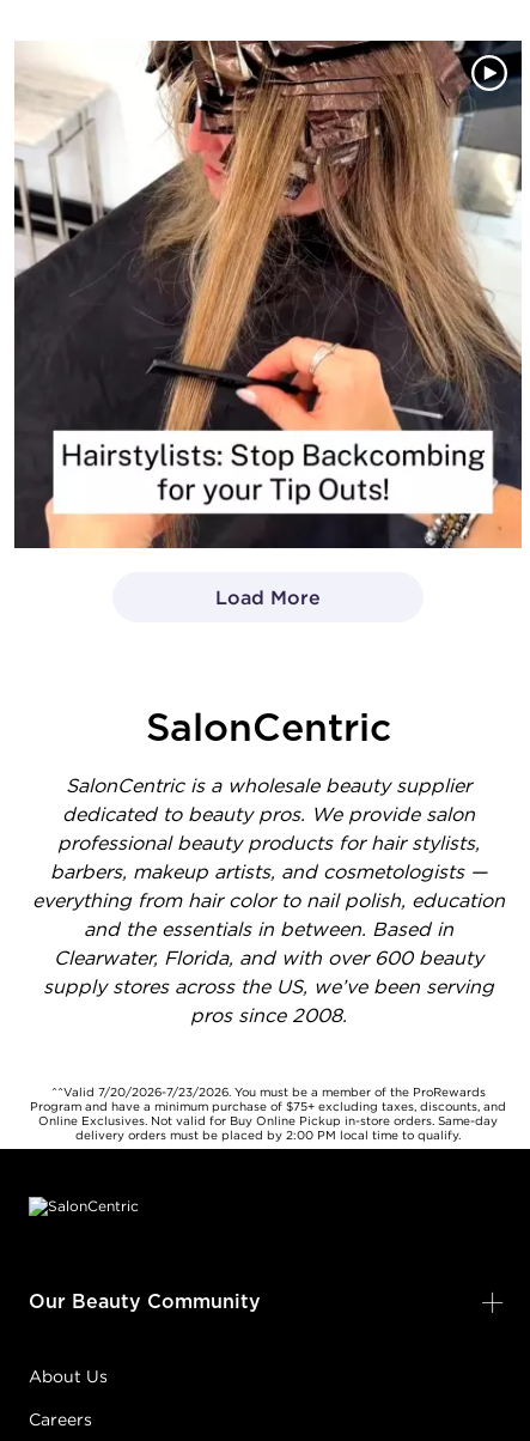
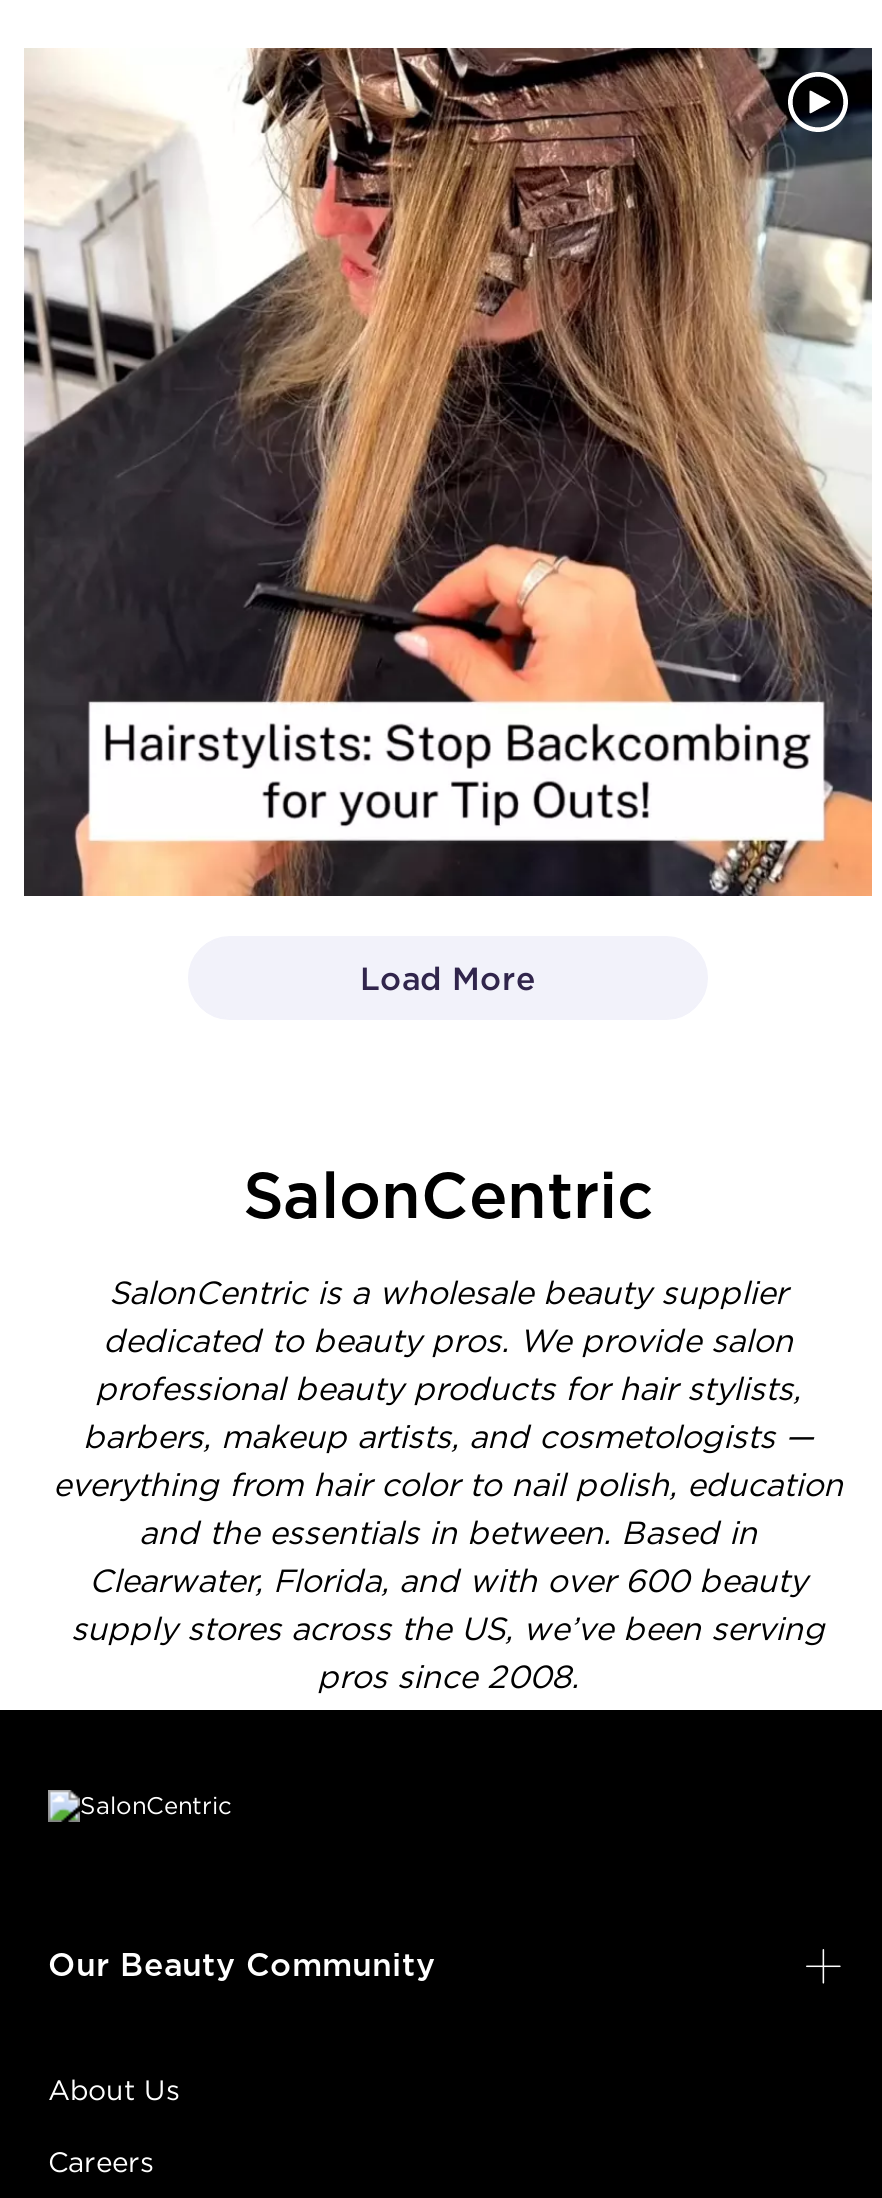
[30,1084,506,1143] ^^Valid 7/20/2026-7/23/2026. You must be a member of the ProRewards | Program and have a minimum purchase of $75+ excluding taxes, discounts, and | Online Exclusives. Not valid for Buy Online Pickup in-store orders. Same-day | delivery orders must be placed by 2:00 PM local time to qualify. -> none

